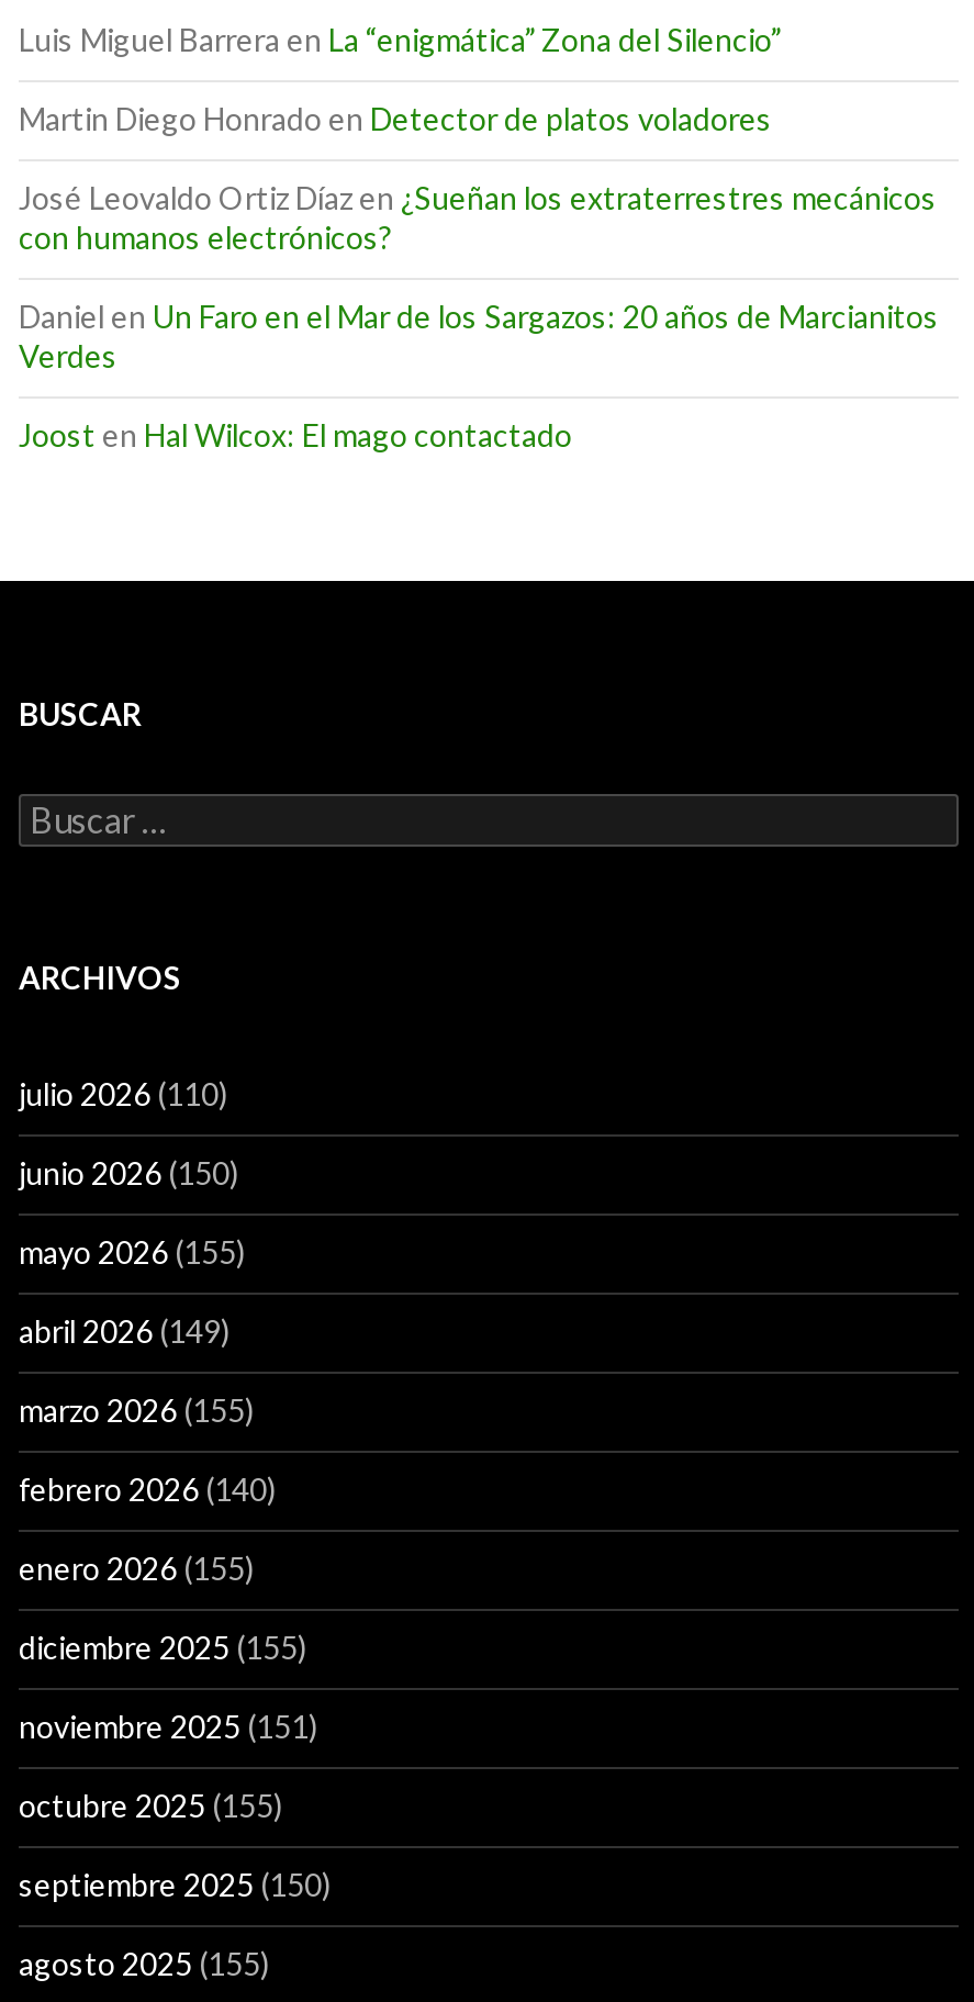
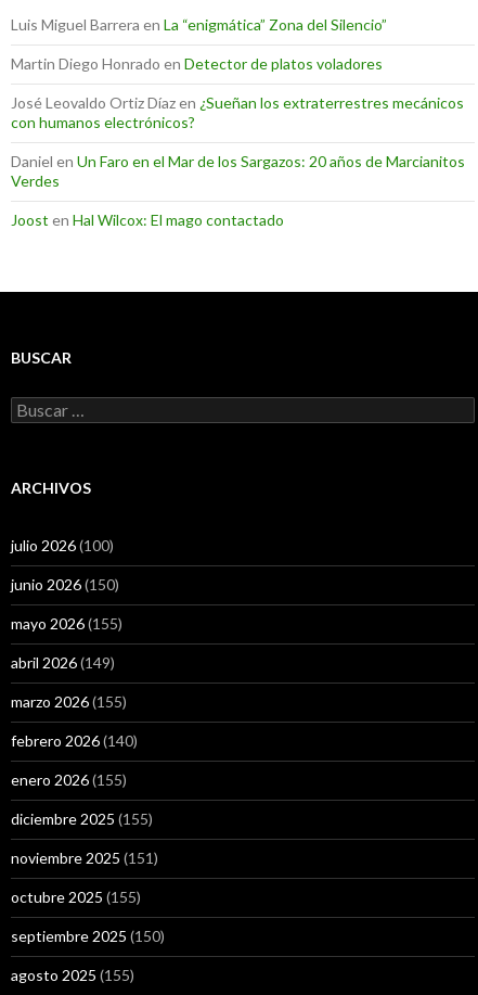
[19,1076,227,1113] julio 2026 (110) -> [11,536,114,555] julio 2026 (100)

